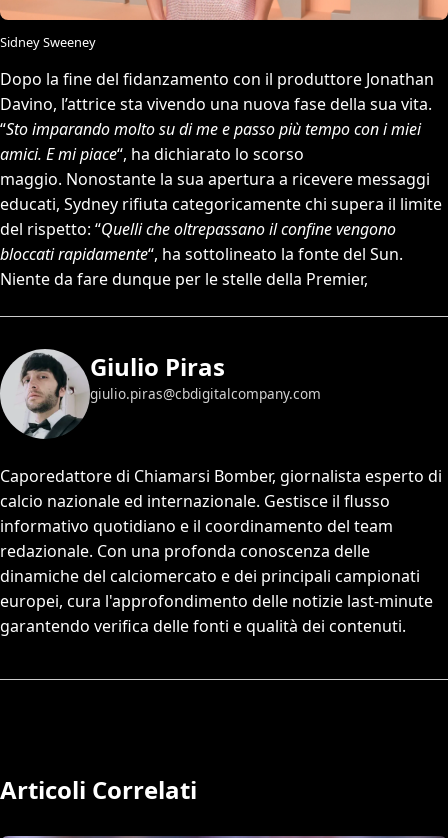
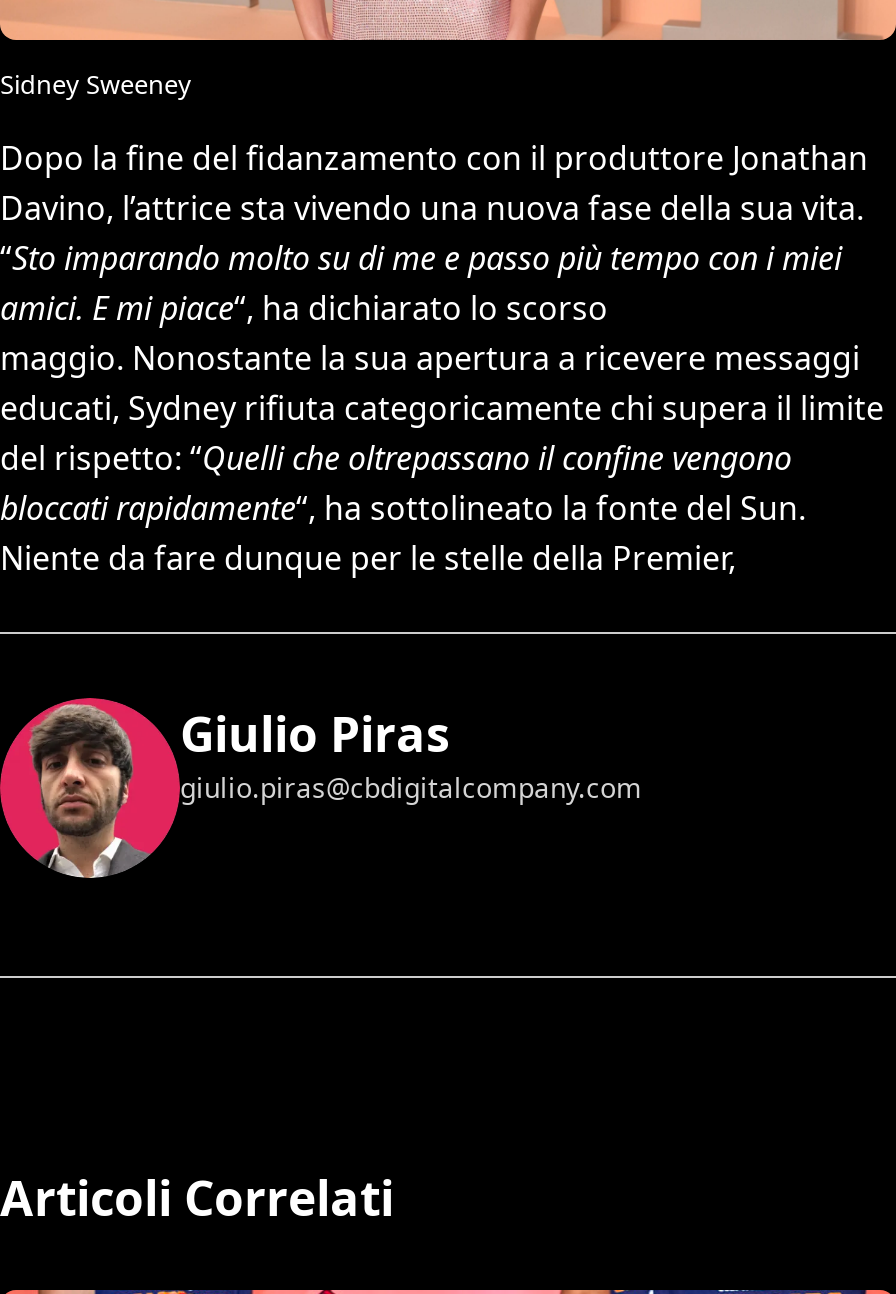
[3,348,89,439] [image] -> [6,696,174,788] [image]
[0,465,442,637] Caporedattore di Chiamarsi Bomber, giornalista esperto di | calcio nazionale ed internazionale. Gestisce il flusso | informativo quotidiano e il coordinamento del team | redazionale. Con una profonda conoscenza delle | dinamiche del calciomercato e dei principali campionati | europei, cura l'approfondimento delle notizie last-minute | garantendo verifica delle fonti e qualità dei contenuti. -> none

